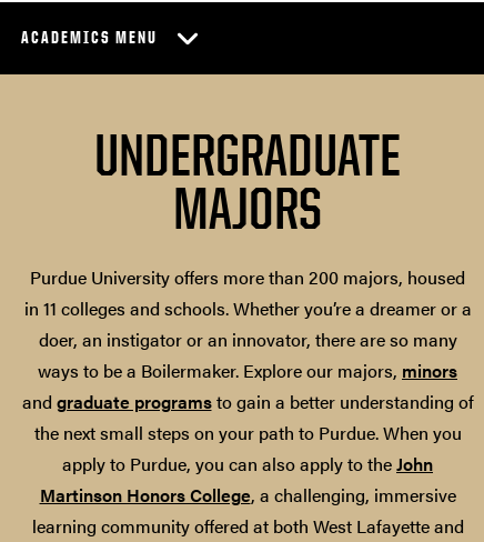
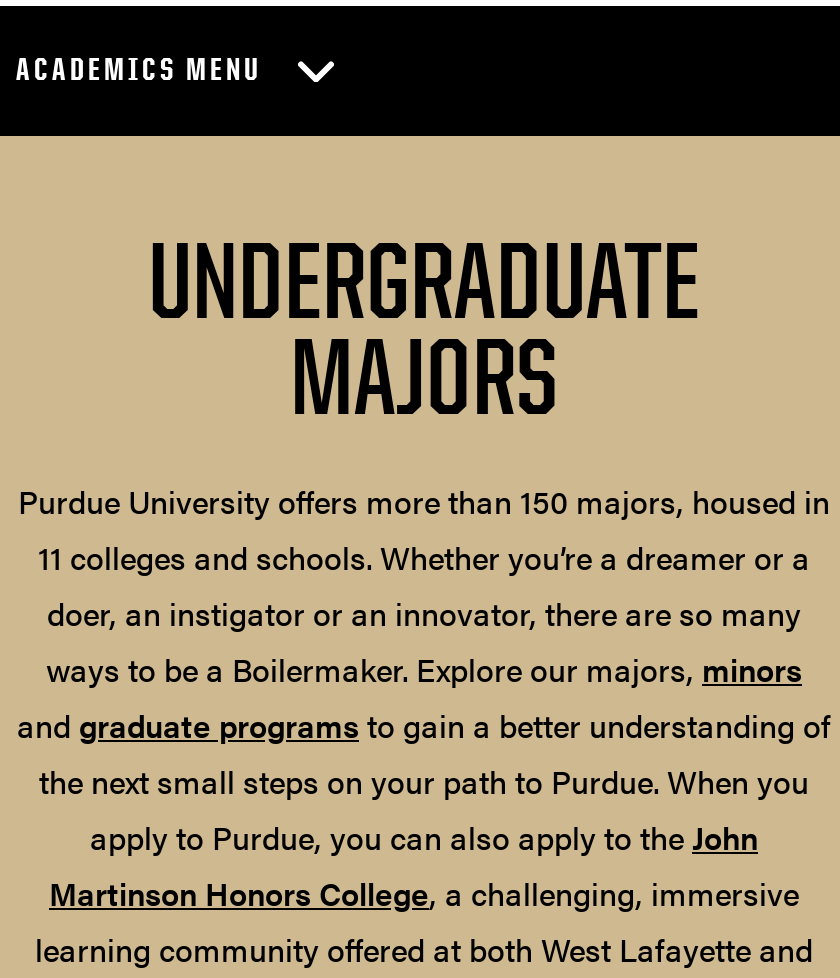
[24,265,471,321] Purdue University offers more than 200 majors, housed | in 11 colleges and schools. Whether you’re a dreamer or a -> [18,478,830,580] Purdue University offers more than 150 majors, housed in | 11 colleges and schools. Whether you’re a dreamer or a

